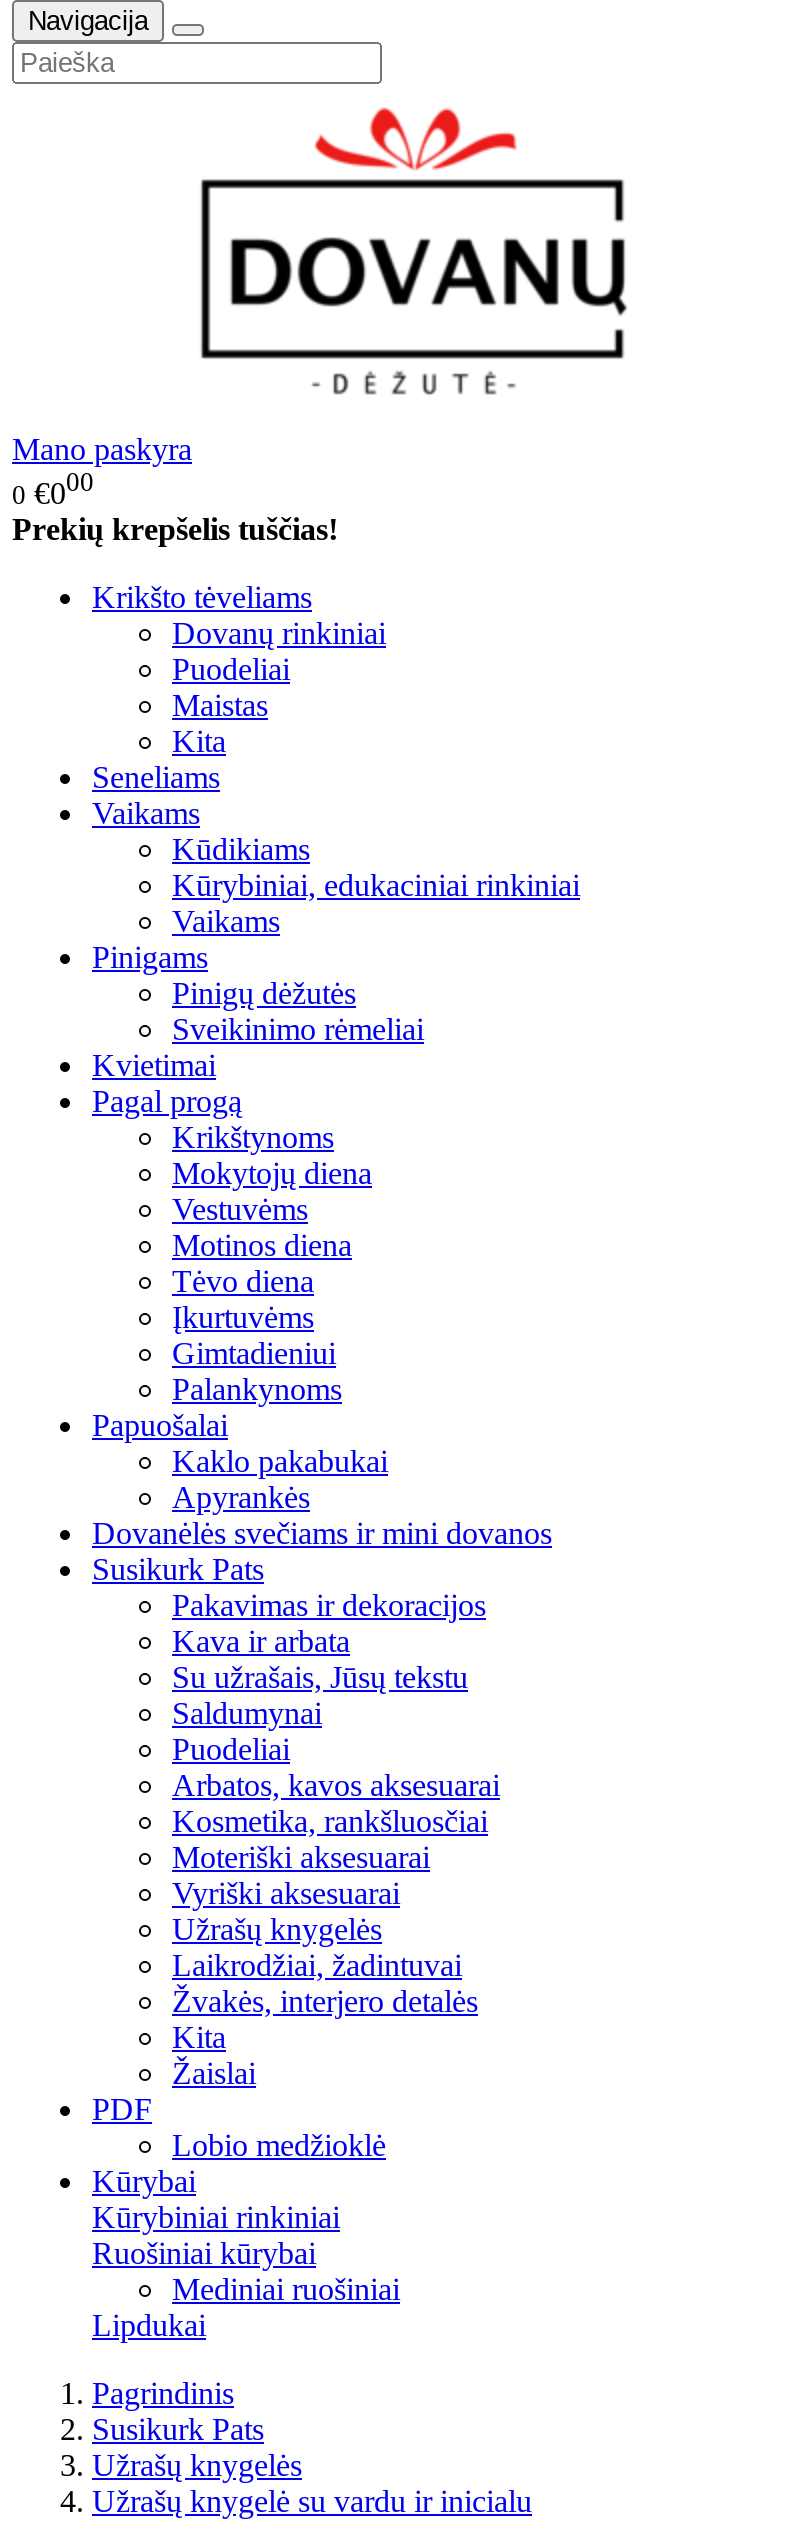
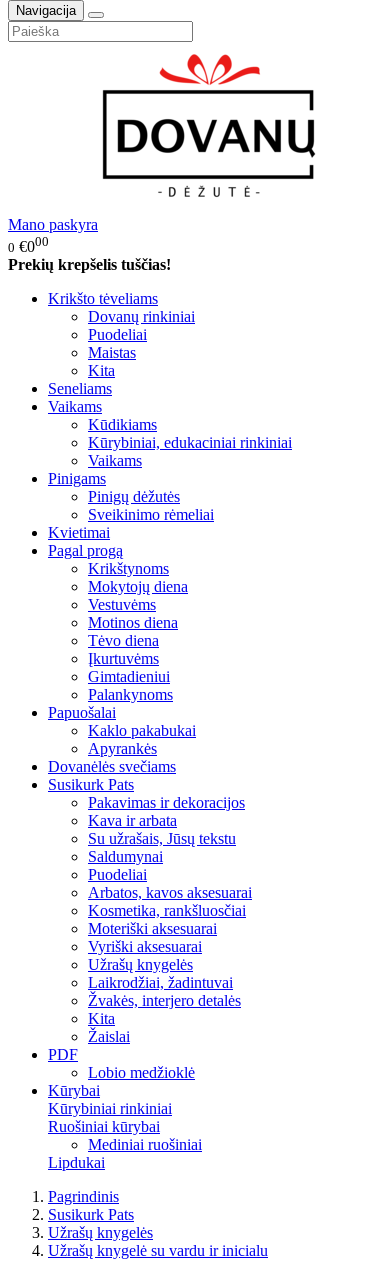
[92,1517,552,1551] Dovanėlės svečiams ir mini dovanos -> [48,758,176,775] Dovanėlės svečiams

